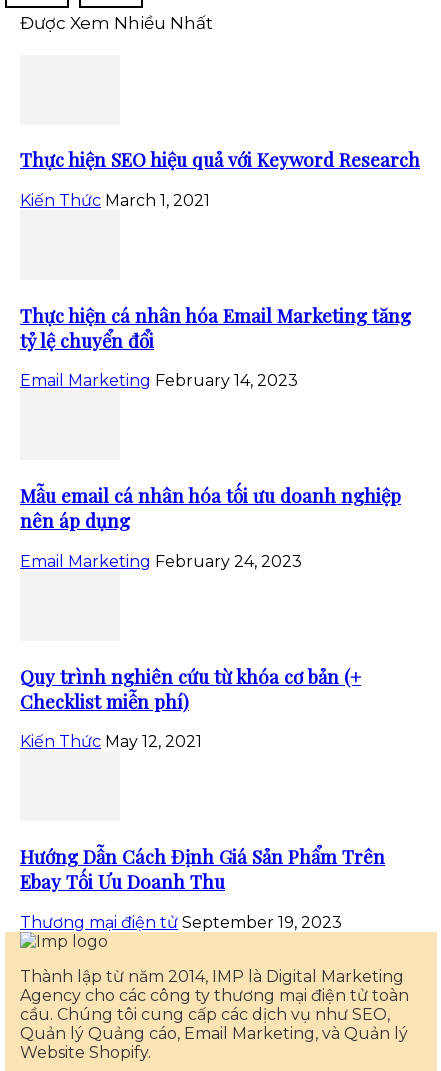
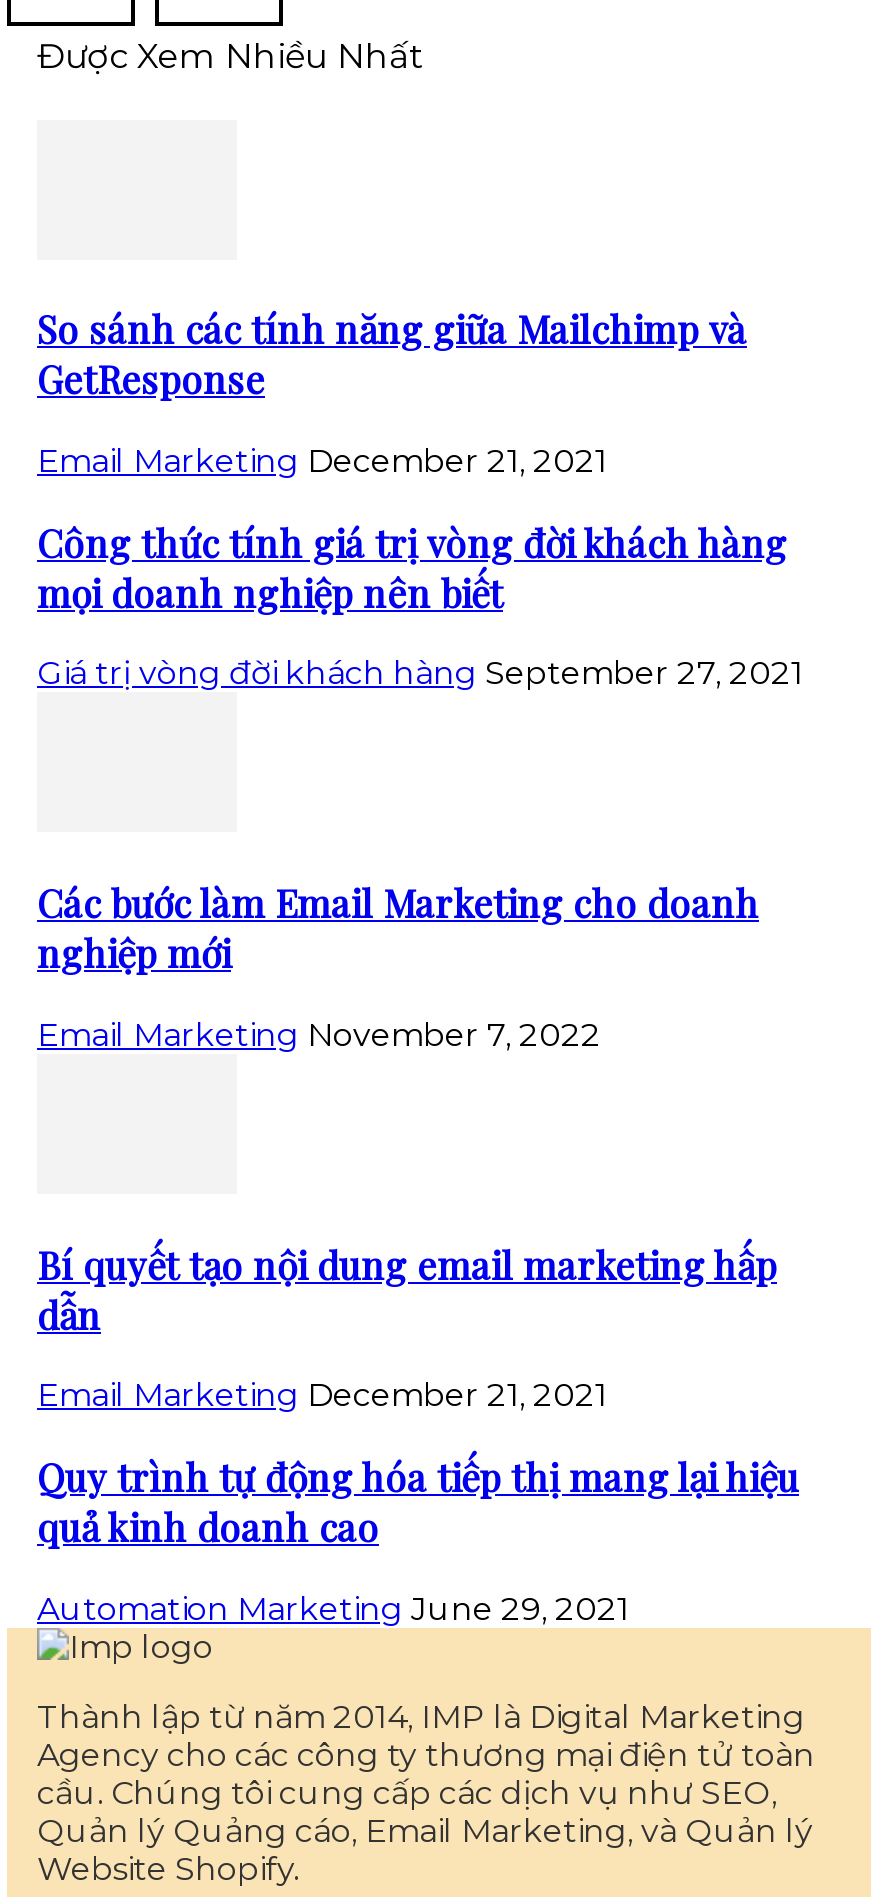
[20,147,420,172] Thực hiện SEO hiệu quả với Keyword Research -> [37,304,747,404] So sánh các tính năng giữa Mailchimp và | GetResponse
[20,191,210,210] Kiến Thức March 1, 2021 -> [37,442,607,480] Email Marketing December 21, 2021
[20,303,411,353] Thực hiện cá nhân hóa Email Marketing tăng | tỷ lệ chuyển đổi -> [37,517,787,617] Công thức tính giá trị vòng đời khách hàng | mọi doanh nghiệp nên biết
[20,371,298,390] Email Marketing February 14, 2023 -> [37,655,803,693] Giá trị vòng đời khách hàng September 27, 2021
[20,483,401,533] Mẫu email cá nhân hóa tối ưu doanh nghiệp | nên áp dụng -> [37,878,759,978] Các bước làm Email Marketing cho doanh | nghiệp mới
[20,552,302,571] Email Marketing February 24, 2023 -> [37,1016,601,1054] Email Marketing November 7, 2022
[20,663,361,713] Quy trình nghiên cứu từ khóa cơ bản (+ | Checklist miễn phí) -> [37,1239,777,1339] Bí quyết tạo nội dung email marketing hấp | dẫn
[20,732,202,751] Kiến Thức May 12, 2021 -> [37,1376,607,1414] Email Marketing December 21, 2021
[20,844,385,894] Hướng Dẫn Cách Định Giá Sản Phẩm Trên | Ebay Tối Ưu Doanh Thu -> [37,1452,799,1552] Quy trình tự động hóa tiếp thị mang lại hiệu | quả kinh doanh cao
[20,913,342,932] Thương mại điện tử September 19, 2023 -> [37,1589,629,1627] Automation Marketing June 29, 2021

